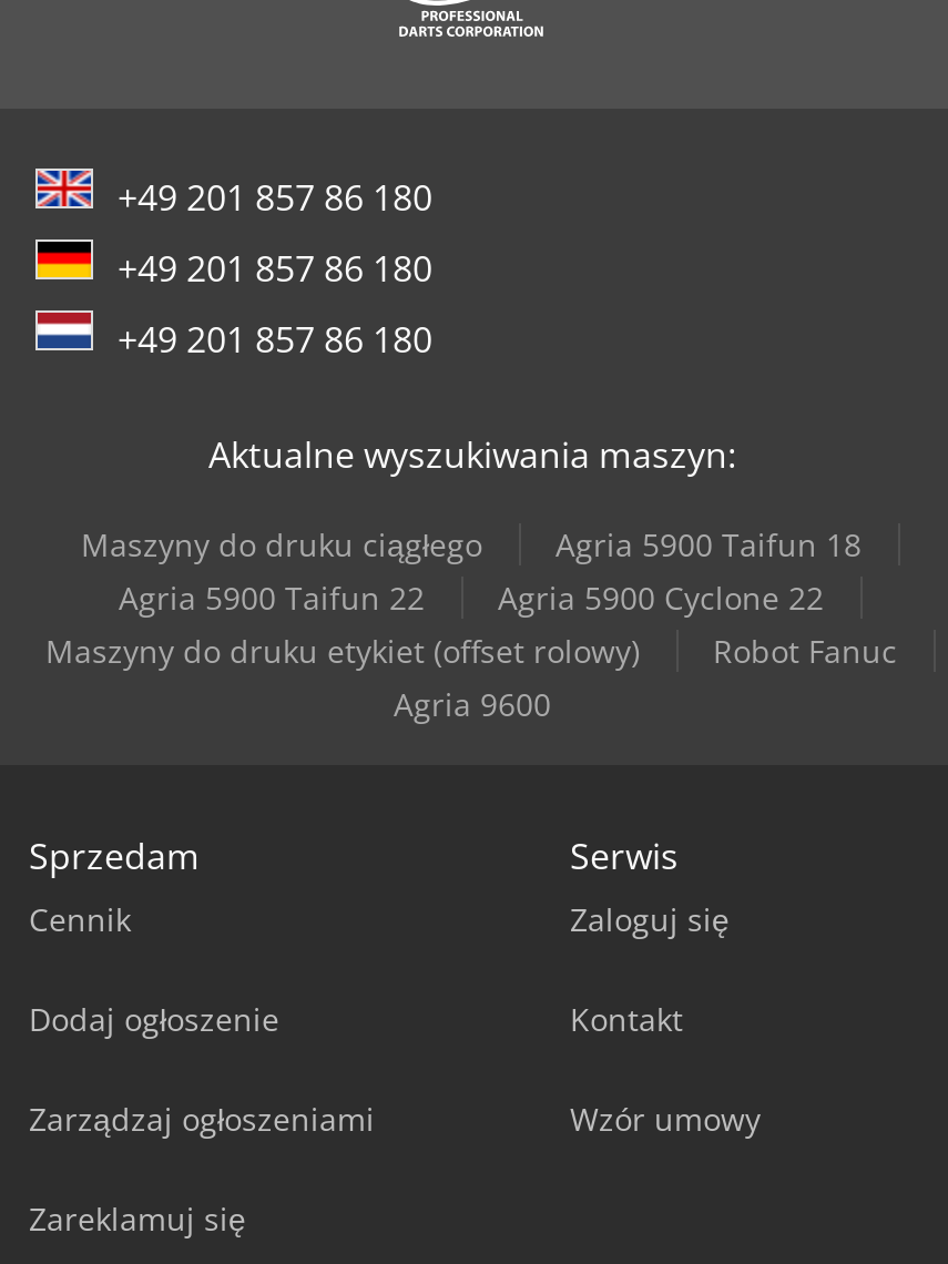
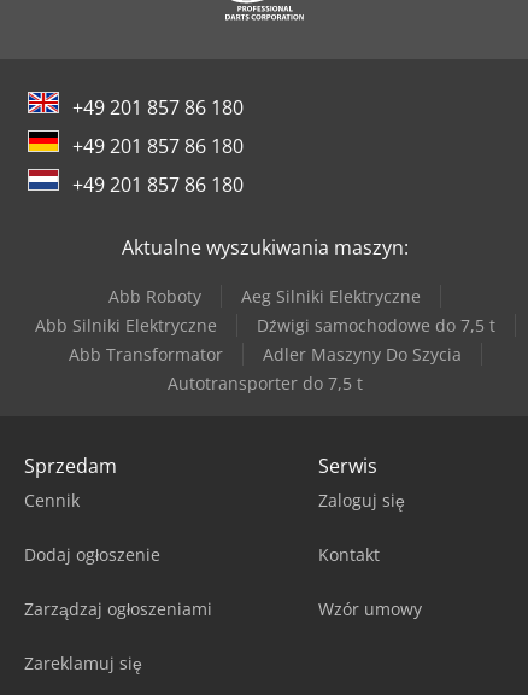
[45,524,897,726] Maszyny do druku ciągłego | Agria 5900 Taifun 18 | Agria 5900 Taifun 22 | Agria 5900 Cyclone 22 | Maszyny do druku etykiet (offset rolowy) | Robot Fanuc | Agria 9600 -> [34,285,495,395] Abb Roboty | Aeg Silniki Elektryczne | Abb Silniki Elektryczne | Dźwigi samochodowe do 7,5 t | Abb Transformator | Adler Maszyny Do Szycia | Autotransporter do 7,5 t

